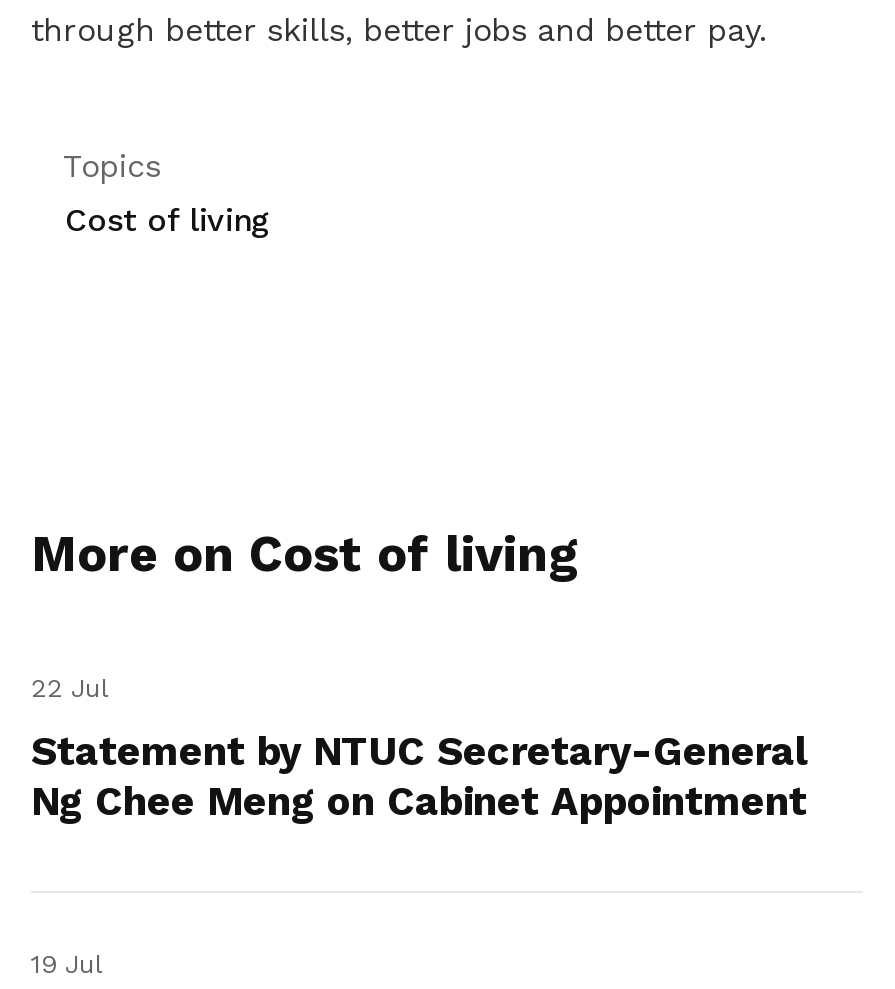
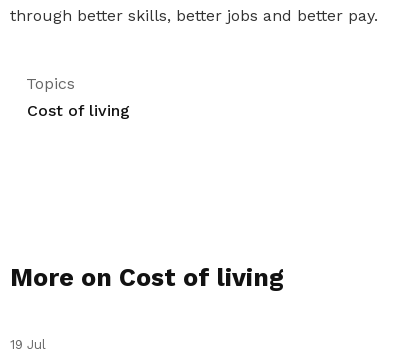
[31,673,807,825] 22 Jul | Statement by NTUC Secretary-General | Ng Chee Meng on Cabinet Appointment -> none

